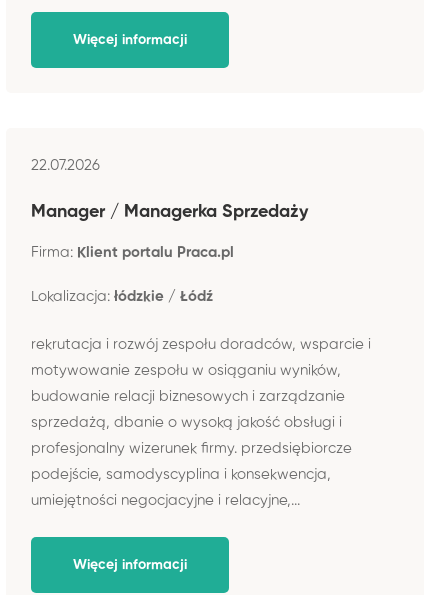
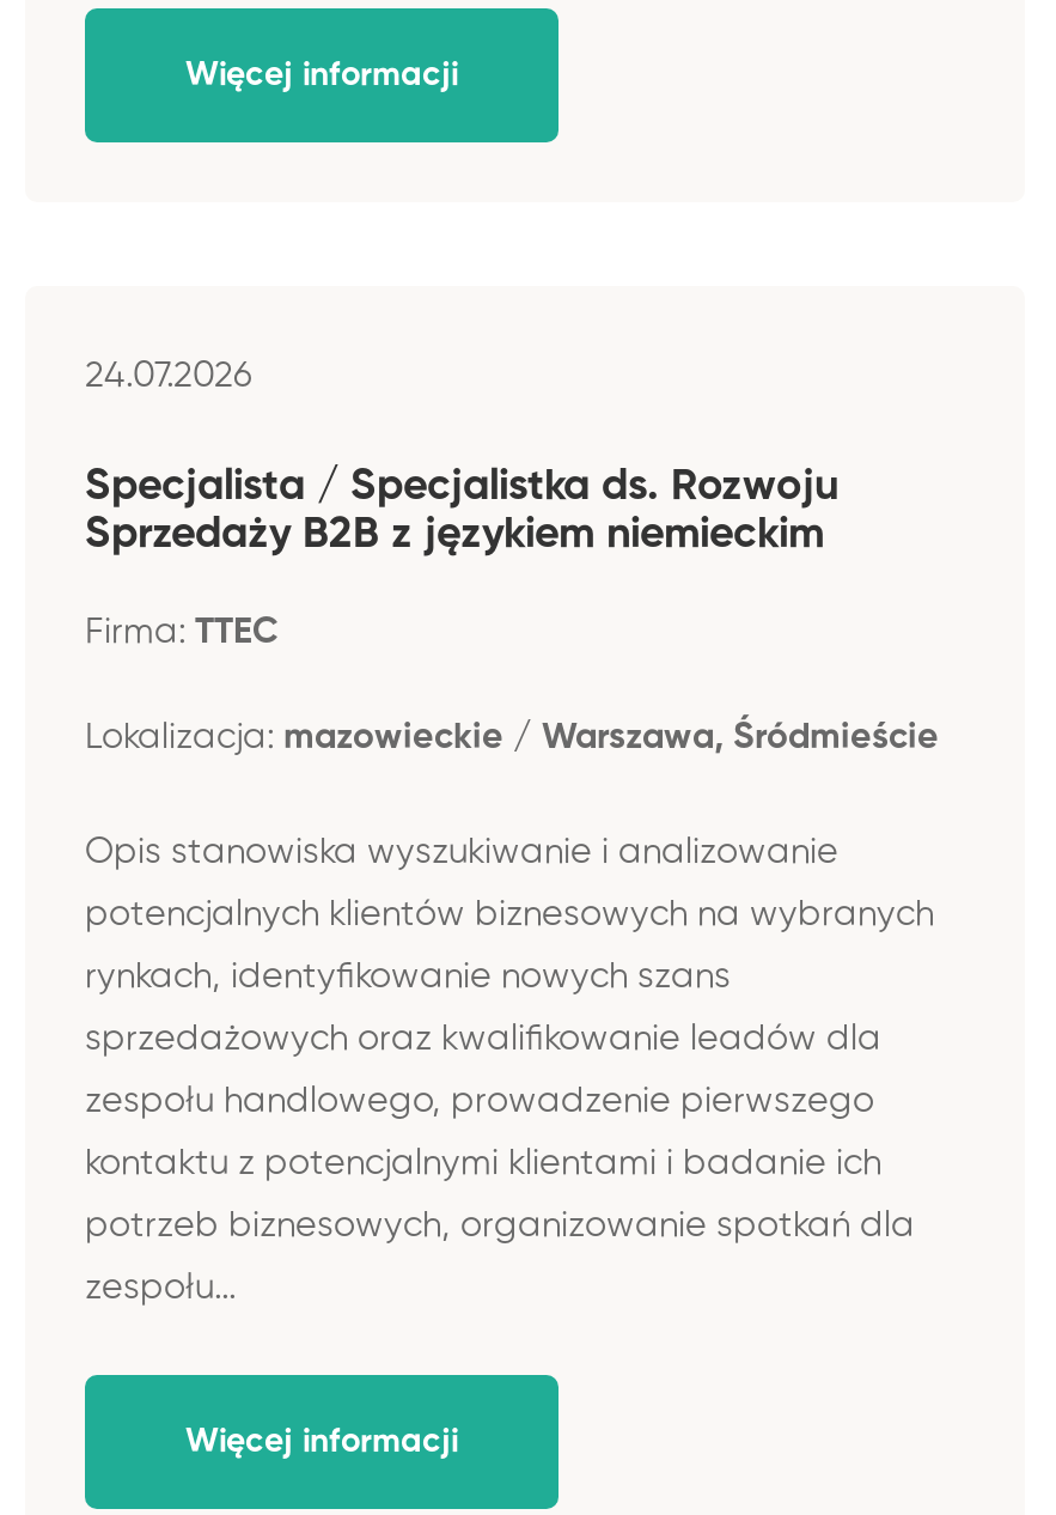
[31,158,371,508] 22.07.2026 | Manager / Managerka Sprzedaży | Firma: Klient portalu Praca.pl | Lokalizacja: łódzkie / Łódź | rekrutacja i rozwój zespołu doradców, wsparcie i | motywowanie zespołu w osiąganiu wyników, | budowanie relacji biznesowych i zarządzanie | sprzedażą, dbanie o wysoką jakość obsługi i | profesjonalny wizerunek firmy. przedsiębiorcze | podejście, samodyscyplina i konsekwencja, | umiejętności negocjacyjne i relacyjne,... -> [85,358,939,1306] 24.07.2026 | Specjalista / Specjalistka ds. Rozwoju | Sprzedaży B2B z językiem niemieckim | Firma: TTEC | Lokalizacja: mazowieckie / Warszawa, Śródmieście | Opis stanowiska wyszukiwanie i analizowanie | potencjalnych klientów biznesowych na wybranych | rynkach, identyfikowanie nowych szans | sprzedażowych oraz kwalifikowanie leadów dla | zespołu handlowego, prowadzenie pierwszego | kontaktu z potencjalnymi klientami i badanie ich | potrzeb biznesowych, organizowanie spotkań dla | zespołu...

